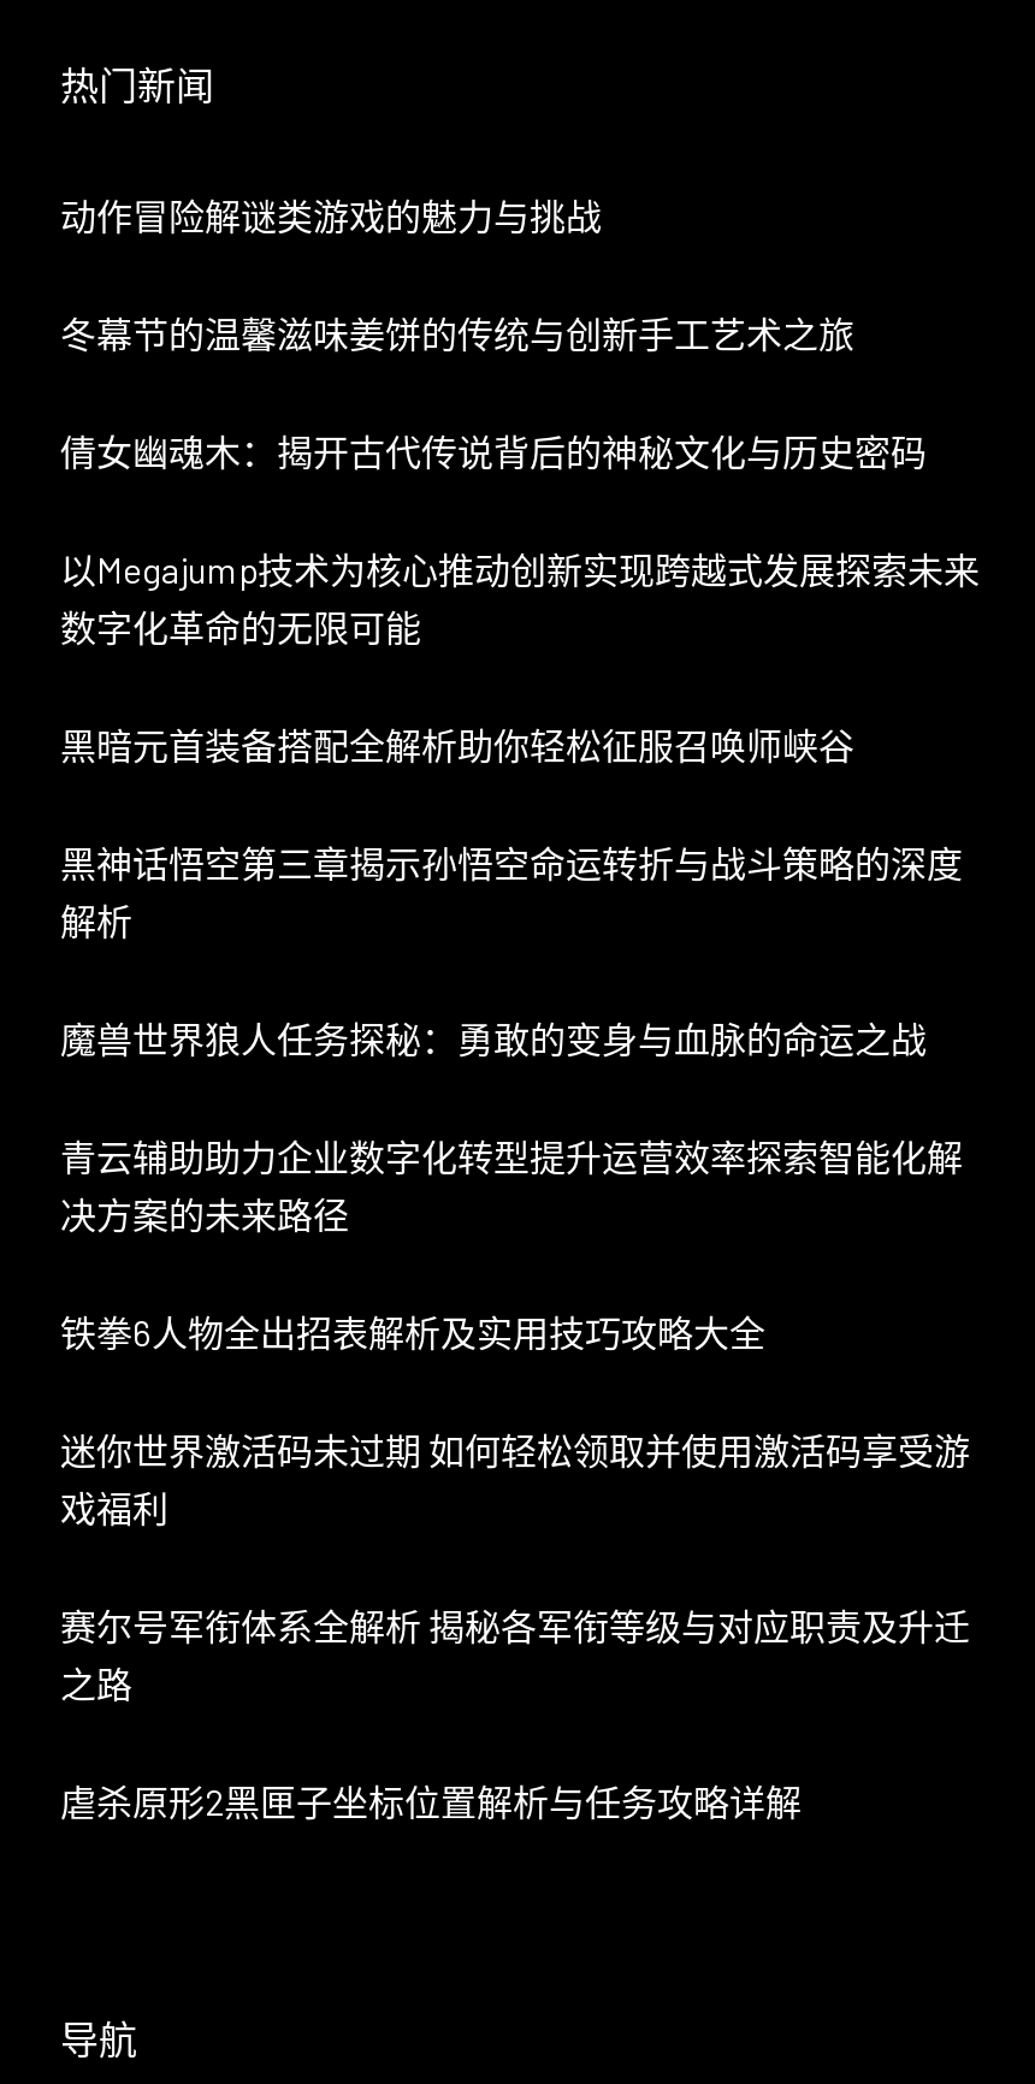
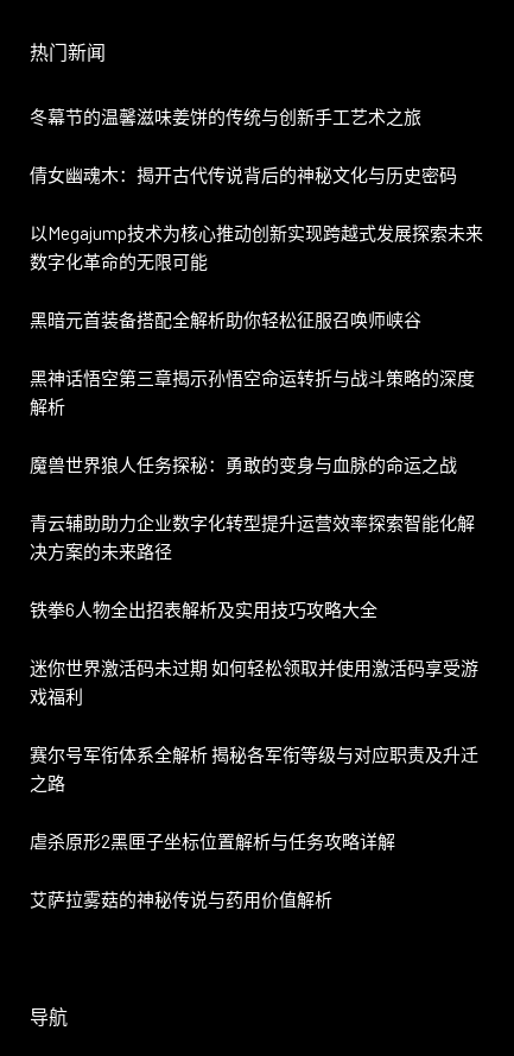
[60,194,602,237] 动作冒险解谜类游戏的魅力与挑战 -> none
moved [60,312,980,1823] -> [30,106,483,852]: 冬幕节的温馨滋味姜饼的传统与创新手工艺术之旅 | 倩女幽魂木：揭开古代传说背后的神秘文化与历史密码 | 以Megajump技术为核心推动创新实现跨越式发展探索未来 | ... | 之路 | 虐杀原形2黑匣子坐标位置解析与任务攻略详解
none -> [30,889,332,910] 艾萨拉雾菇的神秘传说与药用价值解析

